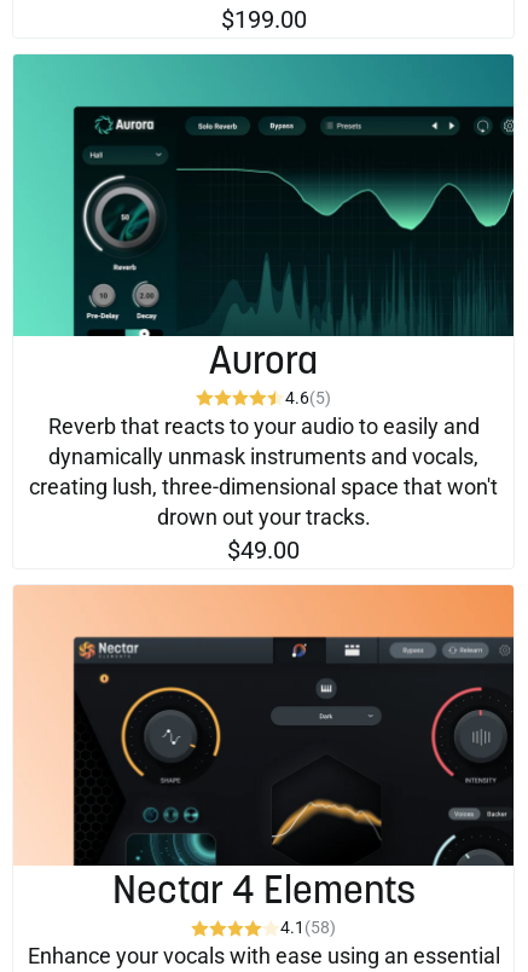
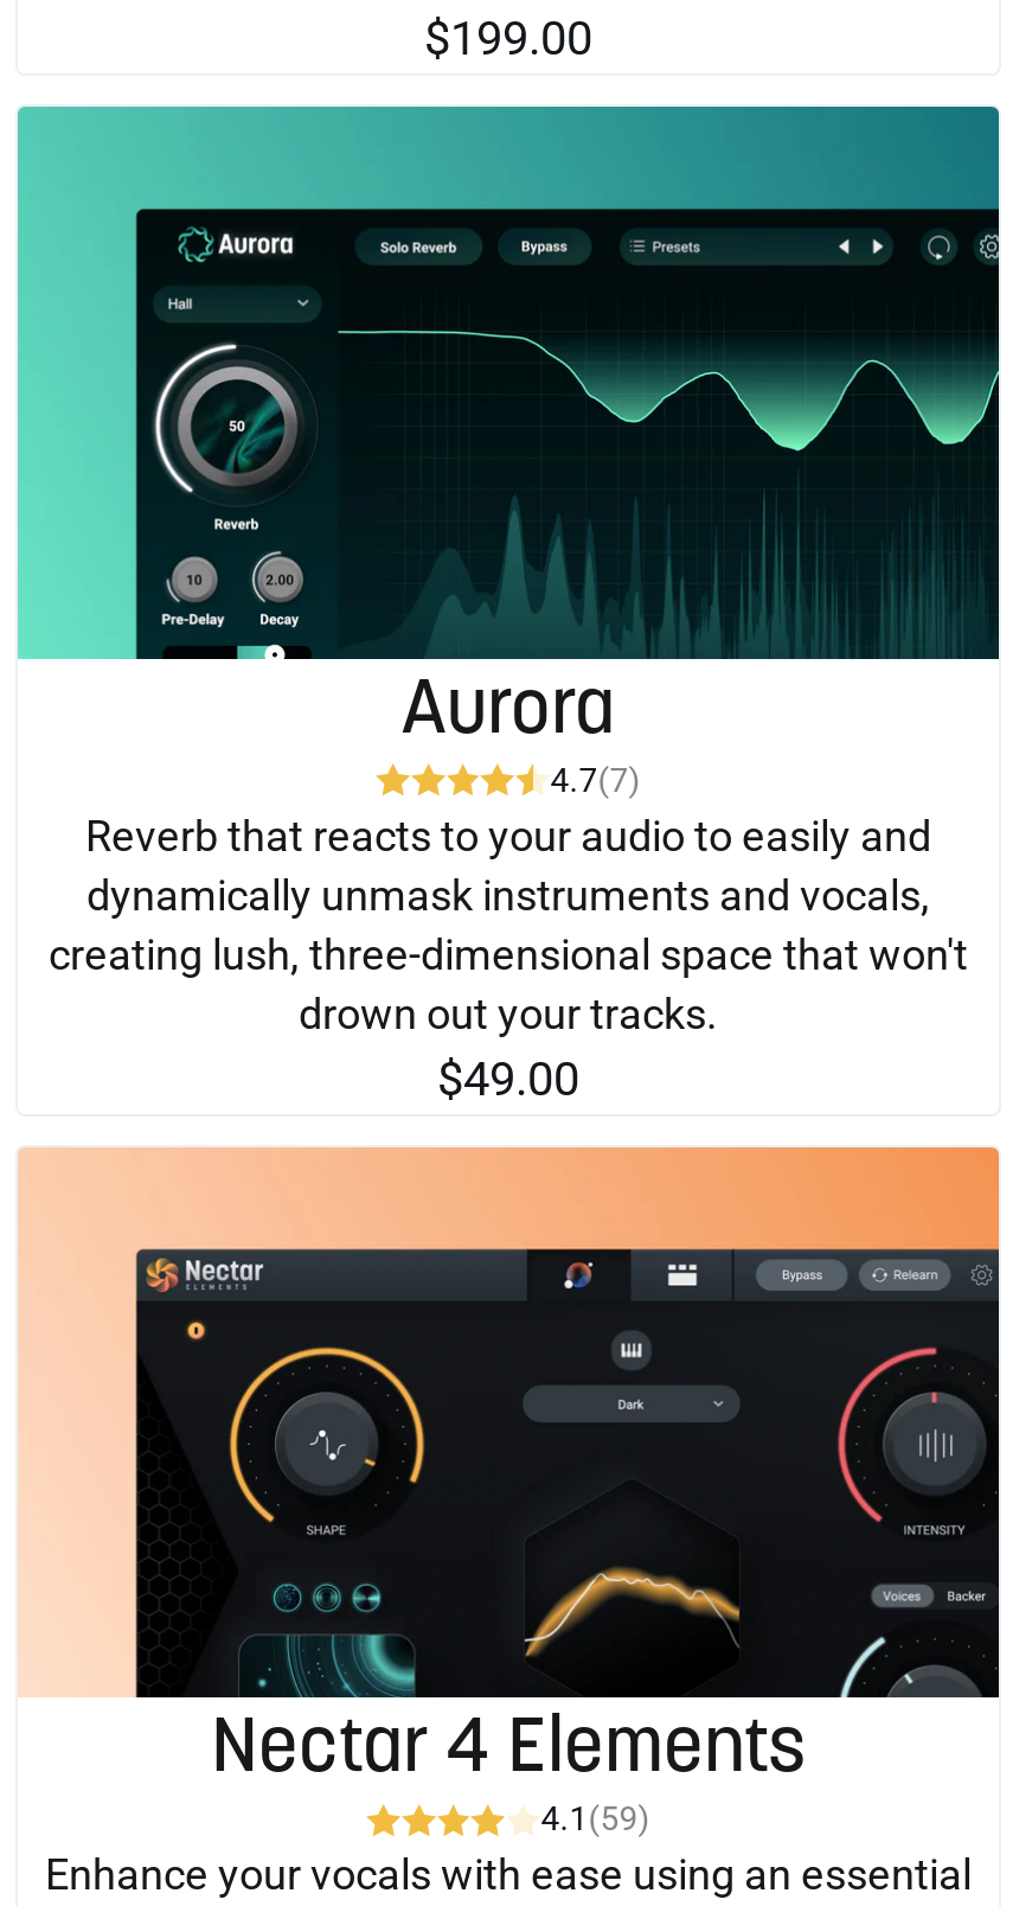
[285,387,331,407] 4.6(5) -> [550,760,640,798] 4.7(7)
[280,918,336,937] 4.1 (58) -> [541,1800,650,1838] 4.1 (59)

